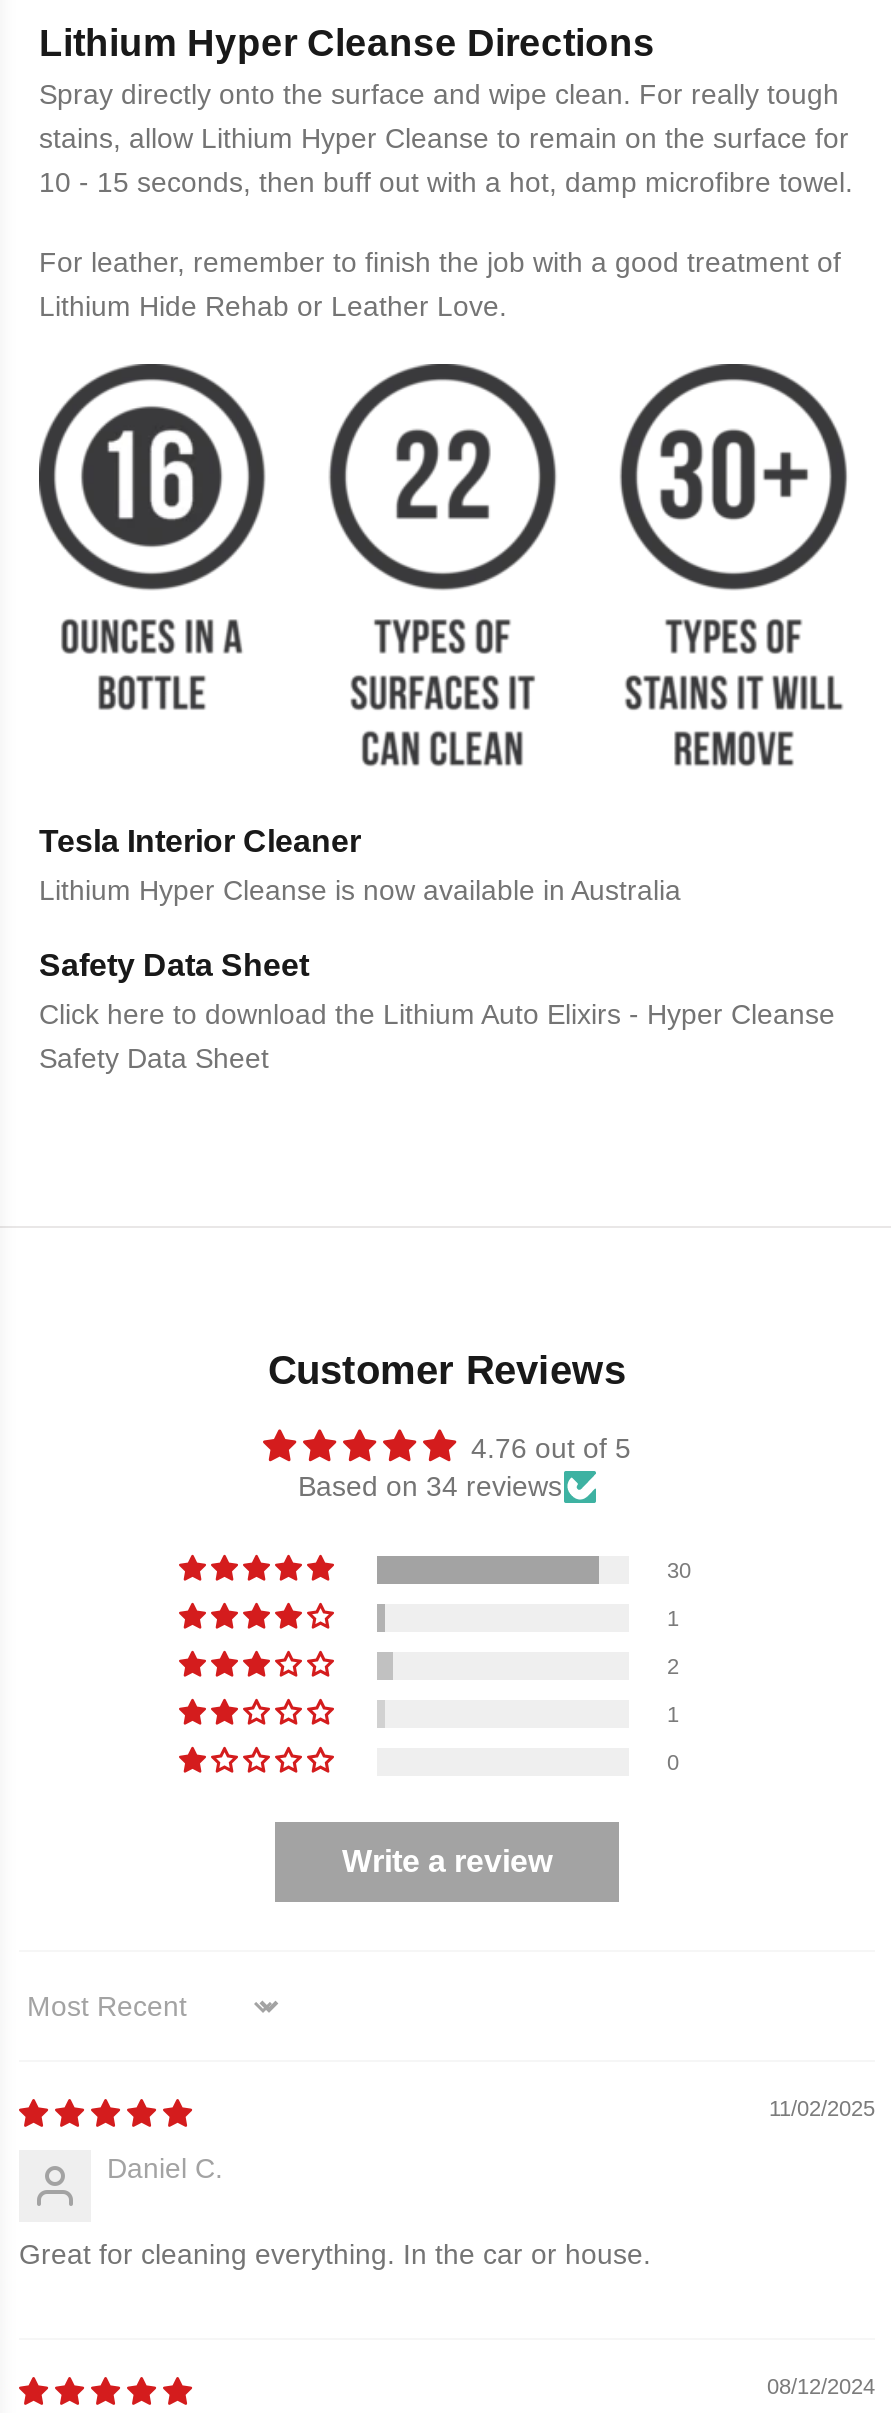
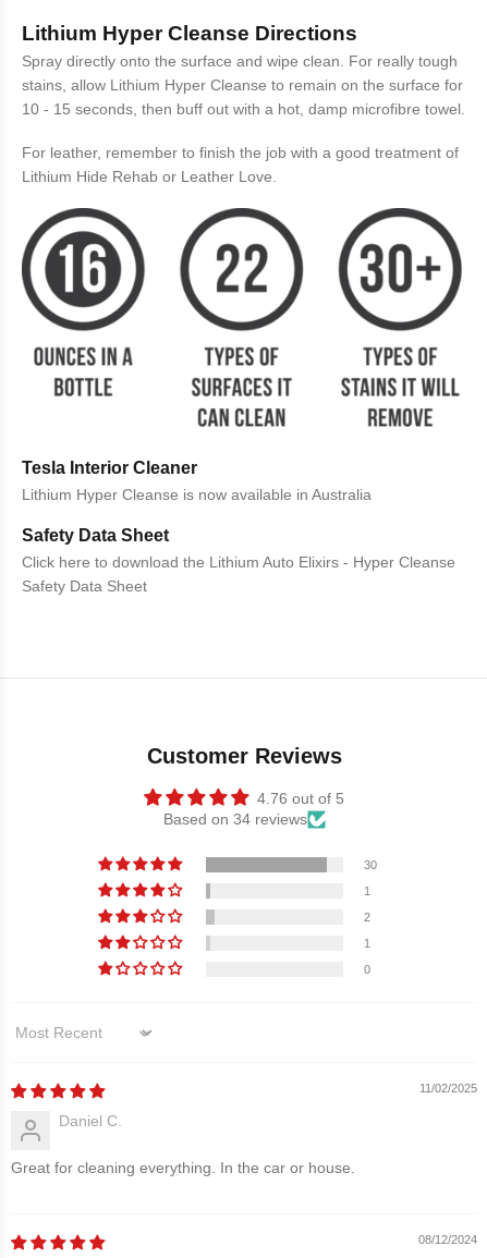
[342,1844,552,1878] Write a review -> none

